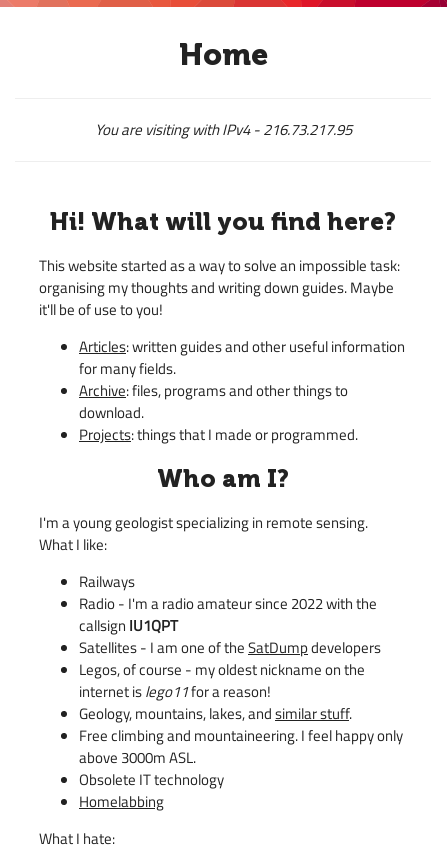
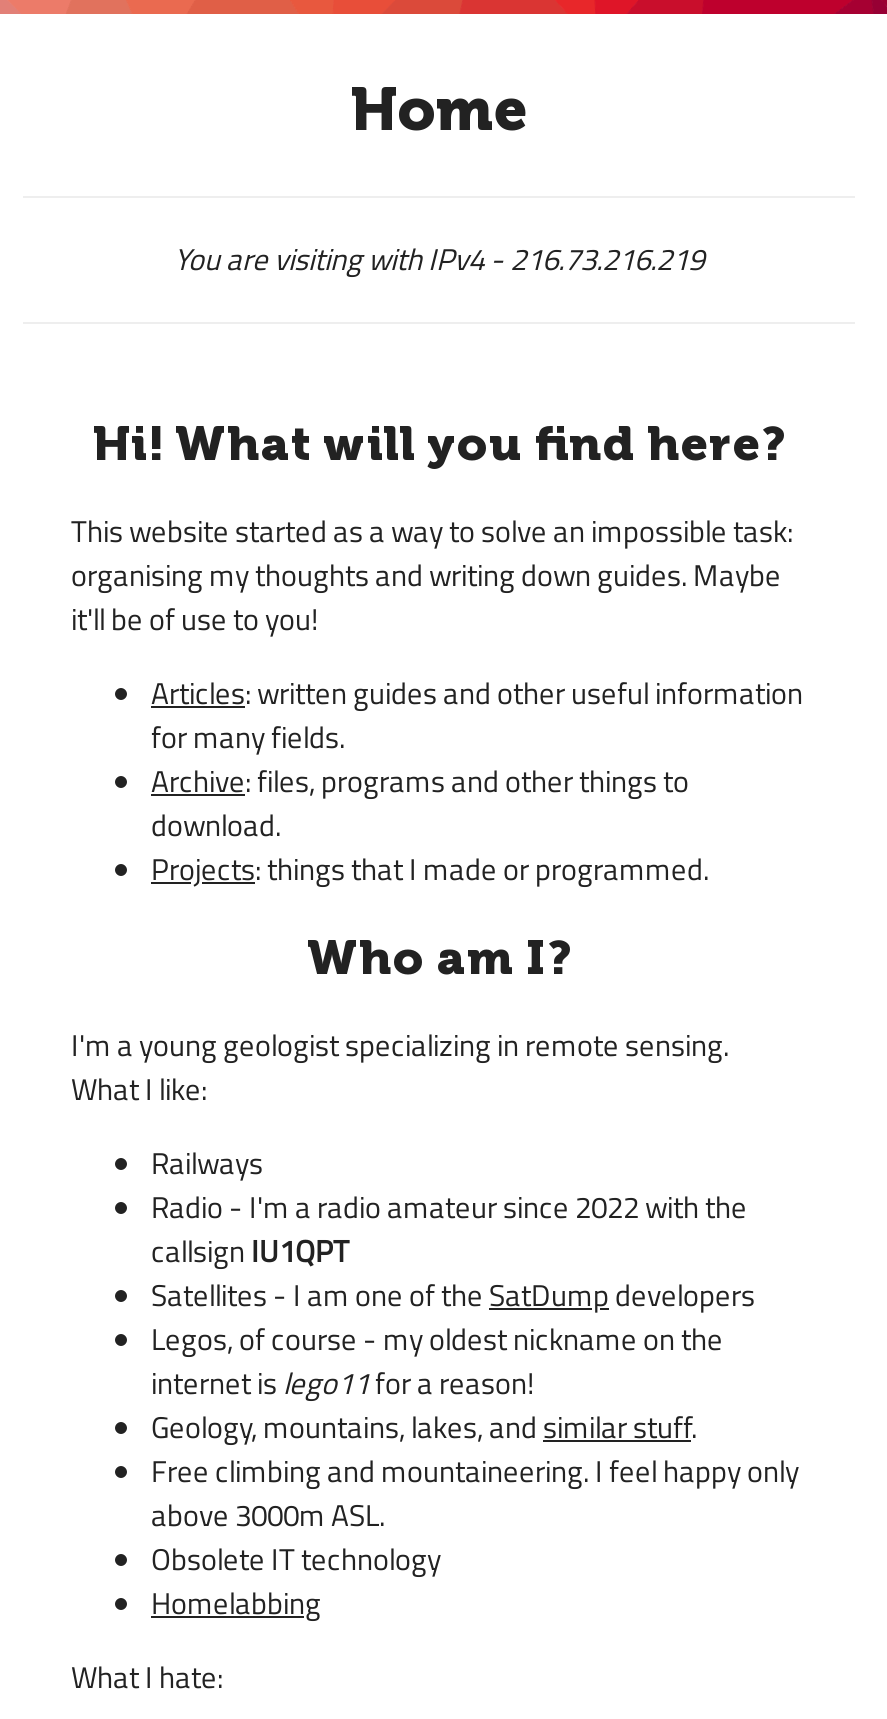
[94,118,351,141] You are visiting with IPv4 - 216.73.217.95 -> [174,236,704,282] You are visiting with IPv4 - 216.73.216.219

